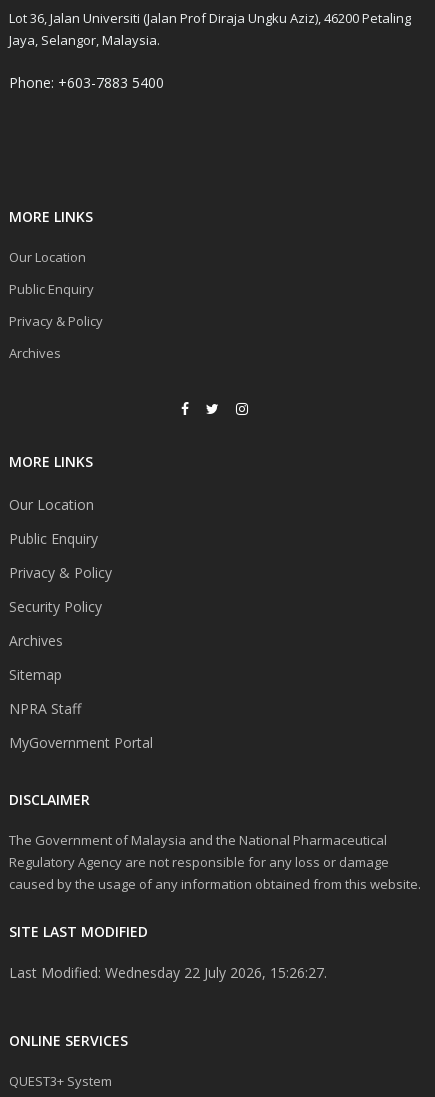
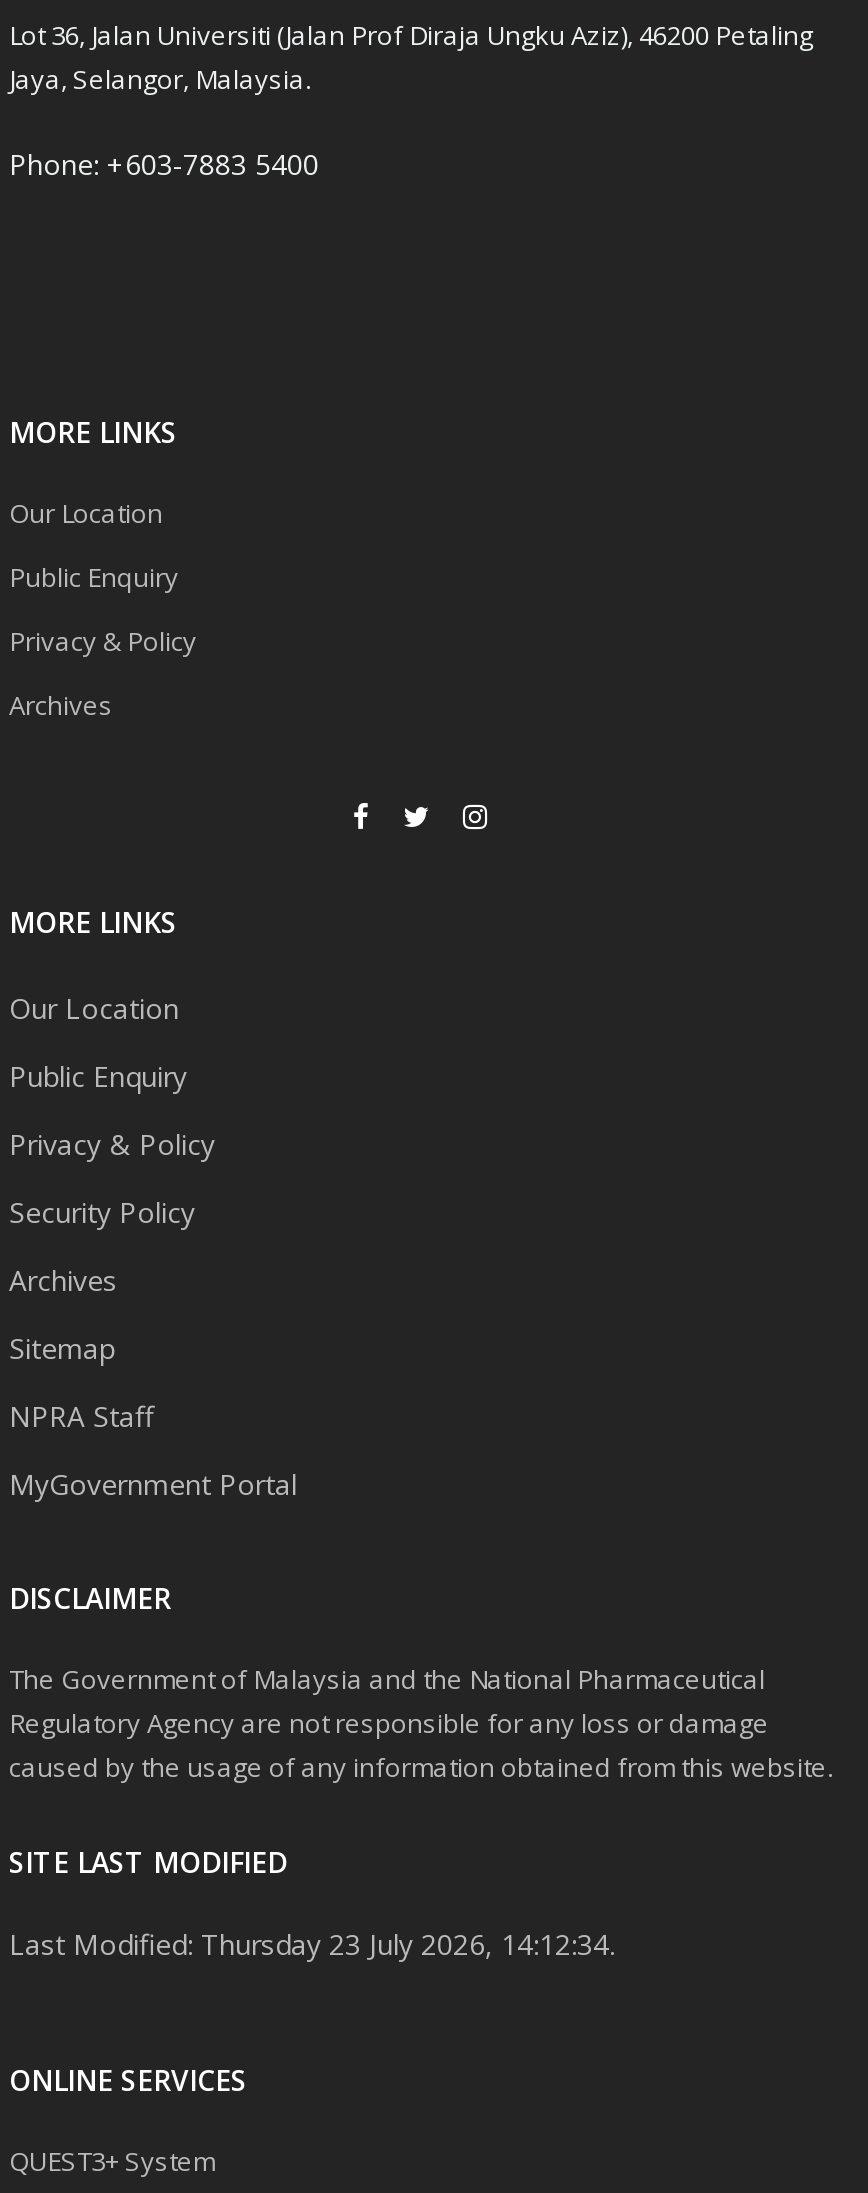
[9,963,327,982] Last Modified: Wednesday 22 July 2026, 15:26:27. -> [9,1926,615,1964] Last Modified: Thursday 23 July 2026, 14:12:34.

